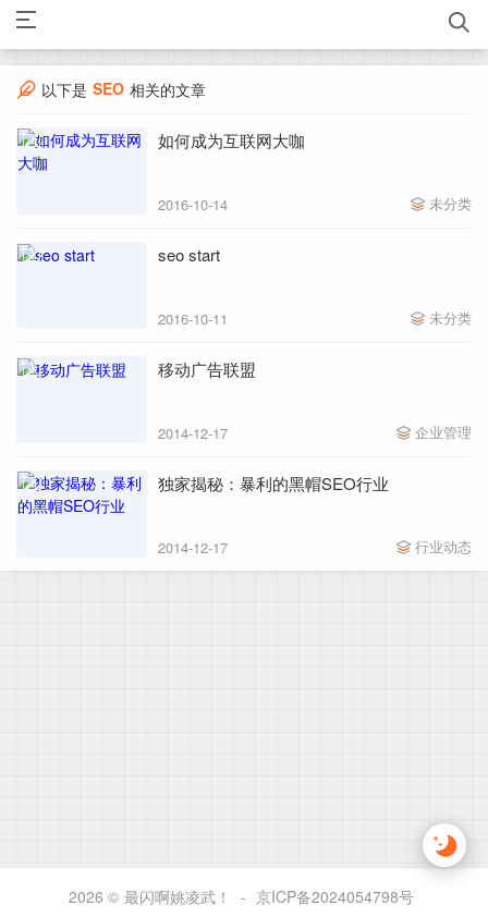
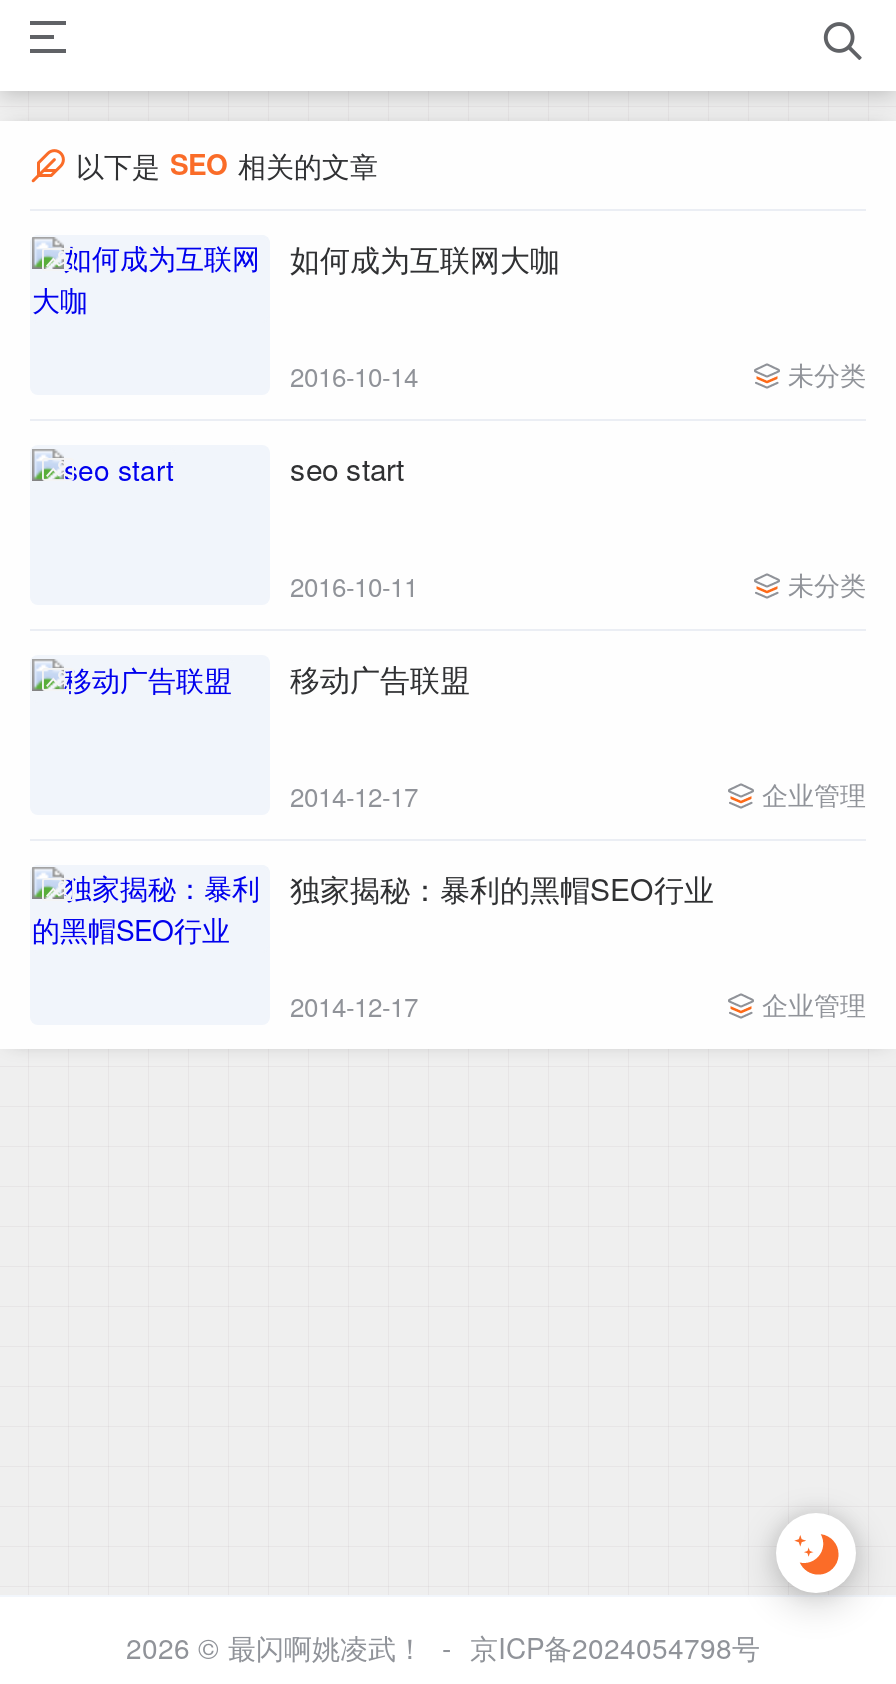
[415,536,472,557] 行业动态 -> [762,985,866,1023] 企业管理

